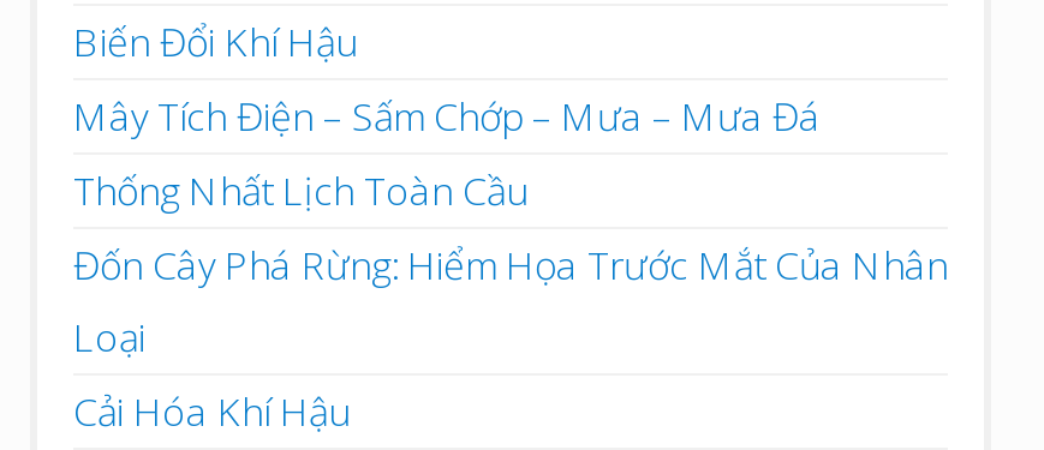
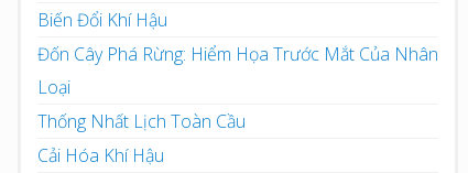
[73,90,821,142] Mây Tích Điện – Sấm Chớp – Mưa – Mưa Đá -> none
moved [73,164,527,217] -> [37,109,246,133]: Thống Nhất Lịch Toàn Cầu
moved [73,238,948,363] -> [37,42,438,99]: Đốn Cây Phá Rừng: Hiểm Họa Trước Mắt Của Nhân | Loại

